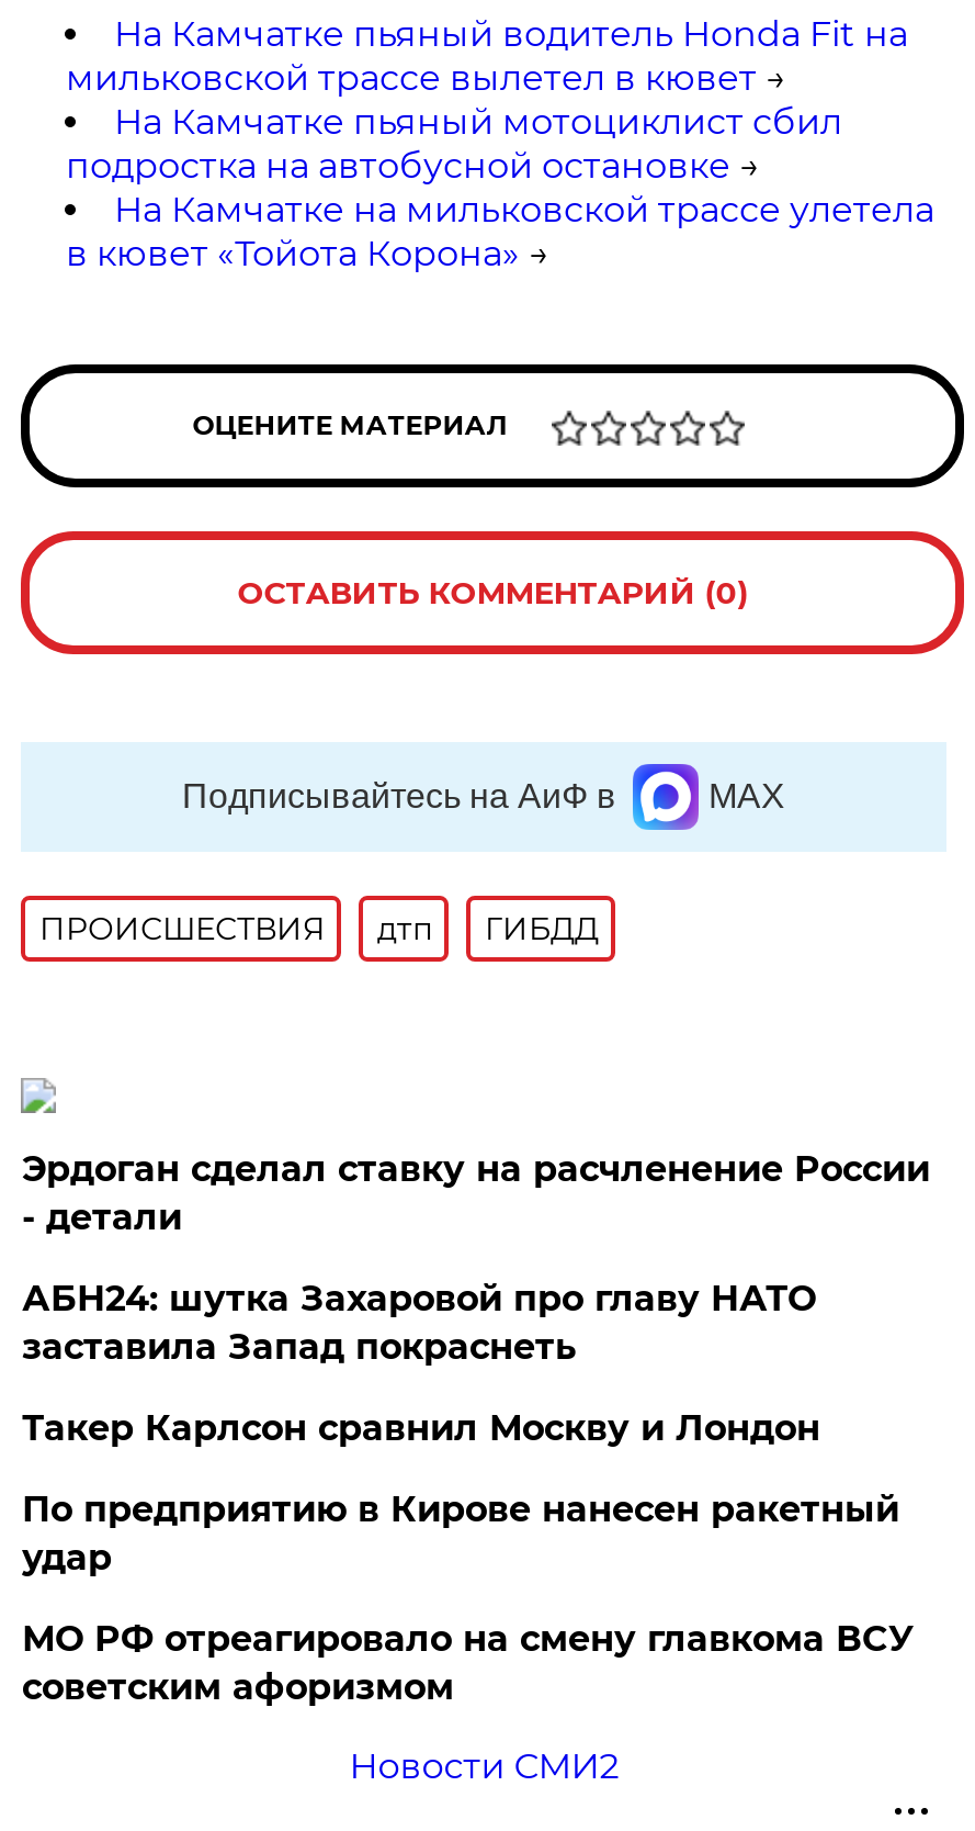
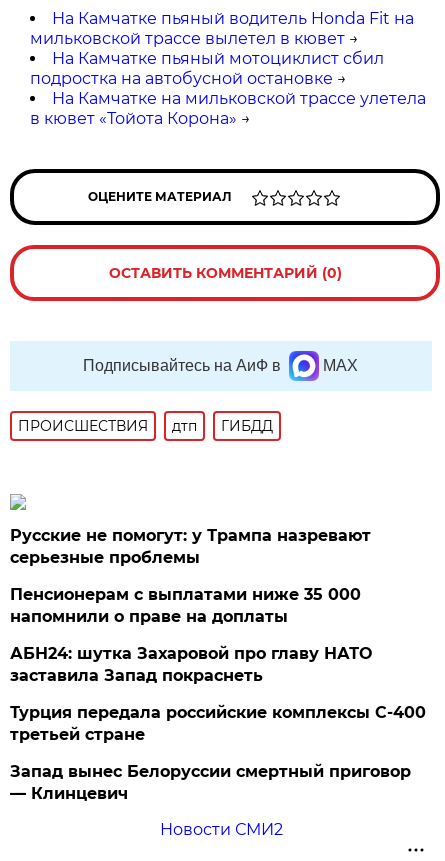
[22,1148,930,1238] Эрдоган сделал ставку на расчленение России | - детали -> [10,526,371,626] Русские не помогут: у Трампа назревают | серьезные проблемы | Пенсионерам с выплатами ниже 35 000 | напомнили о праве на доплаты
moved [22,1278,816,1368] -> [10,644,372,685]: АБН24: шутка Захаровой про главу НАТО | заставила Запад покраснеть
[22,1407,914,1708] Такер Карлсон сравнил Москву и Лондон | По предприятию в Кирове нанесен ракетный | удар | МО РФ отреагировало на смену главкома ВСУ | советским афоризмом -> [10,703,426,803] Турция передала российские комплексы С-400 | третьей стране | Запад вынес Белоруссии смертный приговор | — Клинцевич

